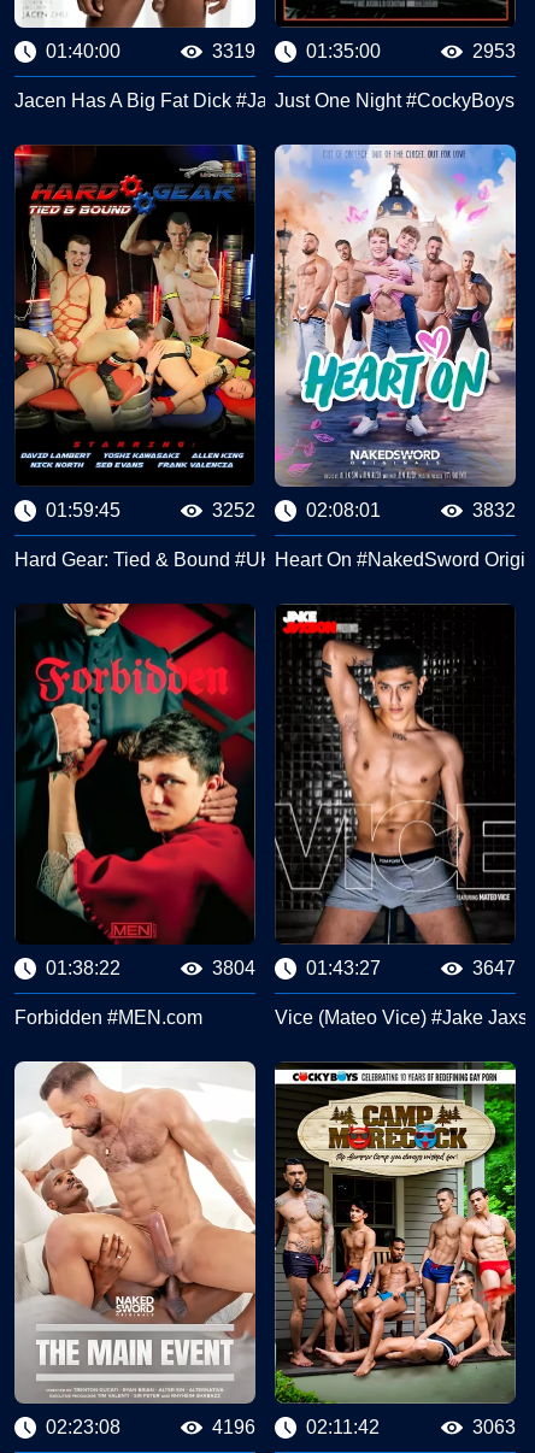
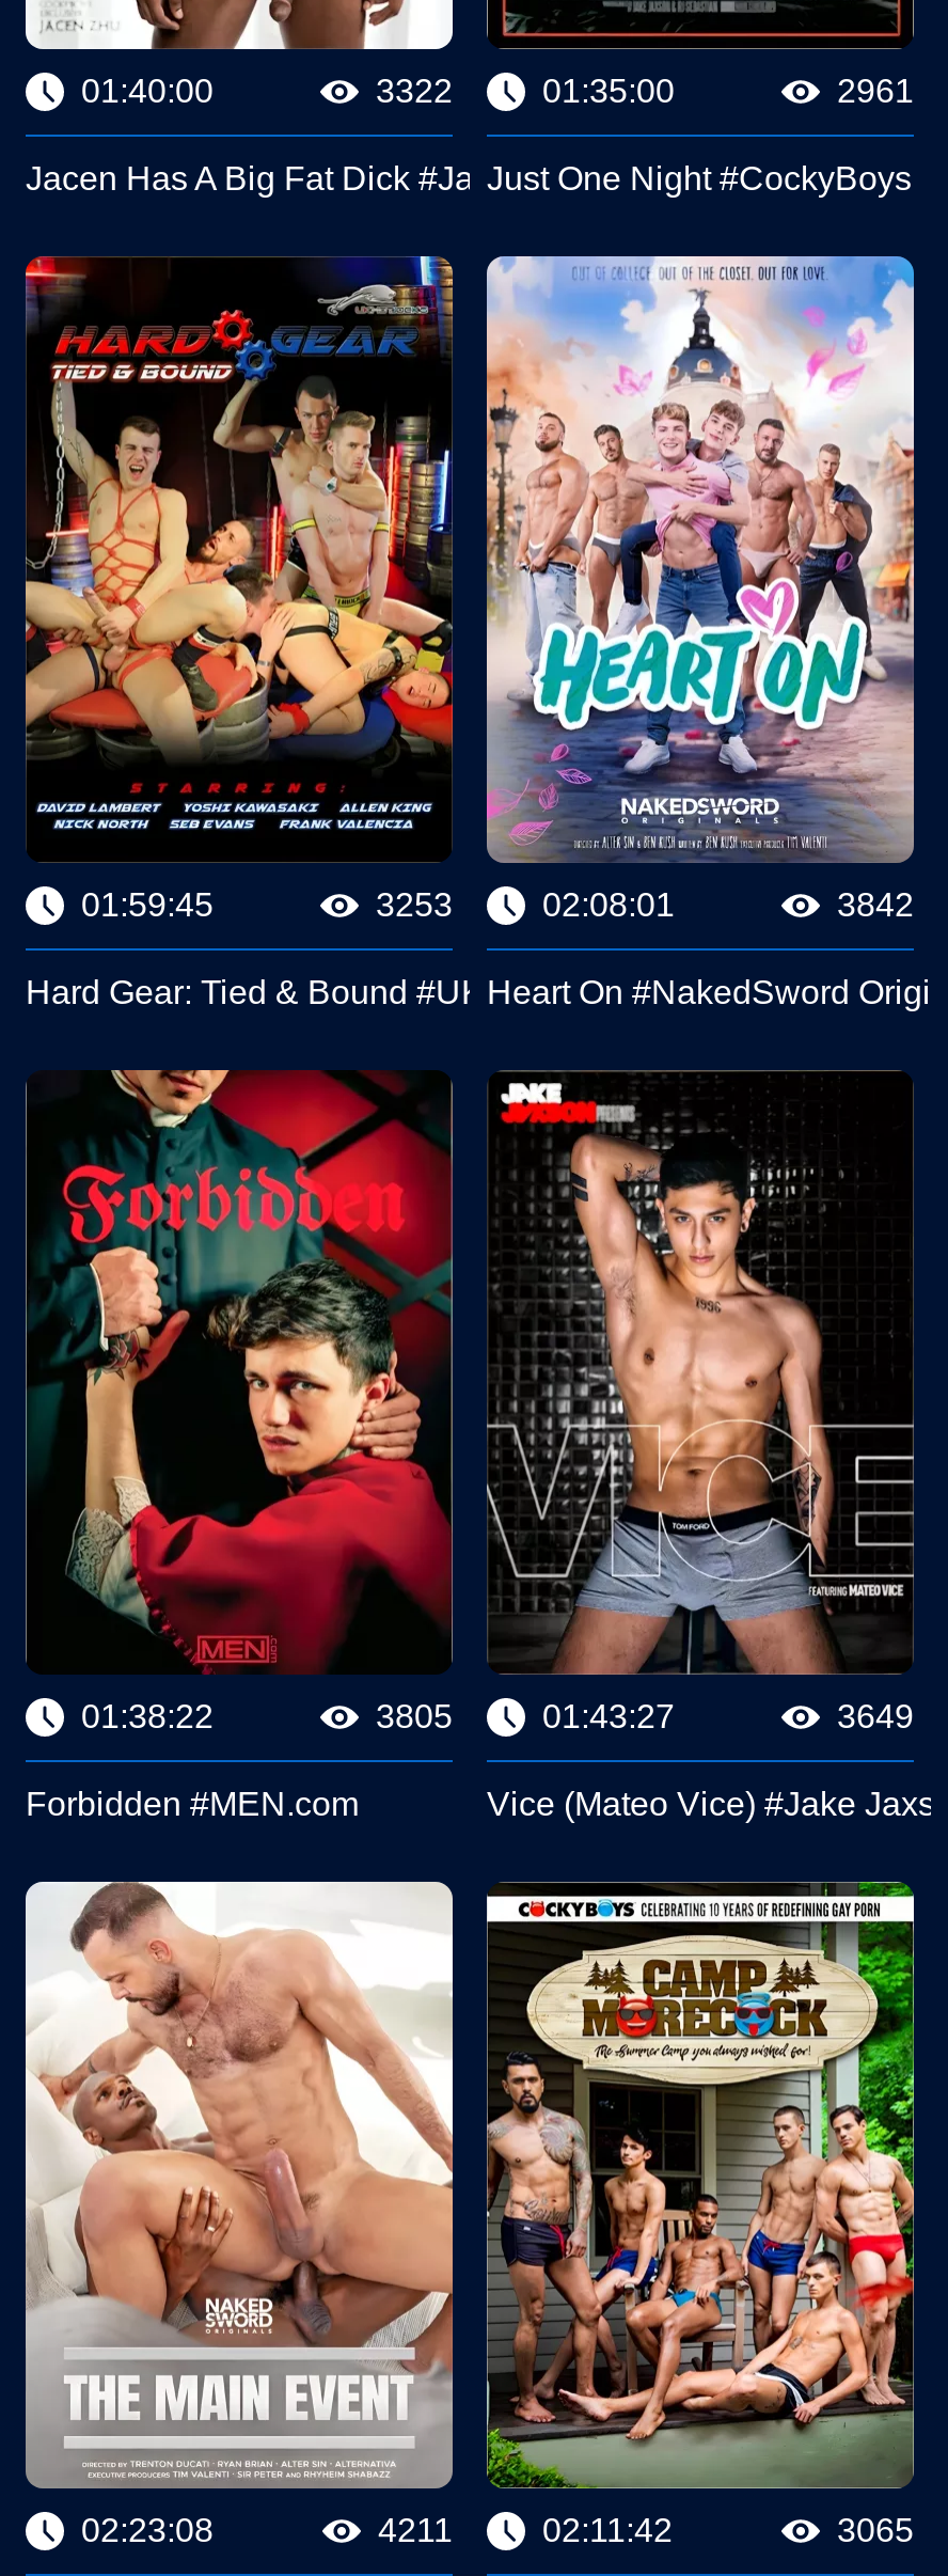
[212,41,255,61] 3319 -> [376,73,453,109] 3322
[472,41,516,61] 2953 -> [837,73,914,109] 2961
[212,499,255,520] 3252 -> [376,885,453,922] 3253
[472,499,516,520] 3832 -> [837,885,914,922] 3842
[212,958,255,978] 3804 -> [376,1698,453,1734] 3805
[472,958,516,978] 3647 -> [837,1698,914,1734] 3649
[212,1416,255,1437] 4196 -> [378,2511,453,2547] 4211
[472,1416,516,1437] 3063 -> [837,2511,914,2547] 3065

